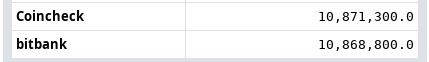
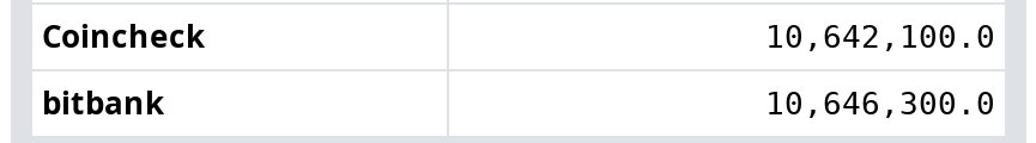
[318,9,414,24] 10,871,300.0 -> [765,18,995,54] 10,642,100.0
[318,37,414,52] 10,868,800.0 -> [765,85,995,121] 10,646,300.0

